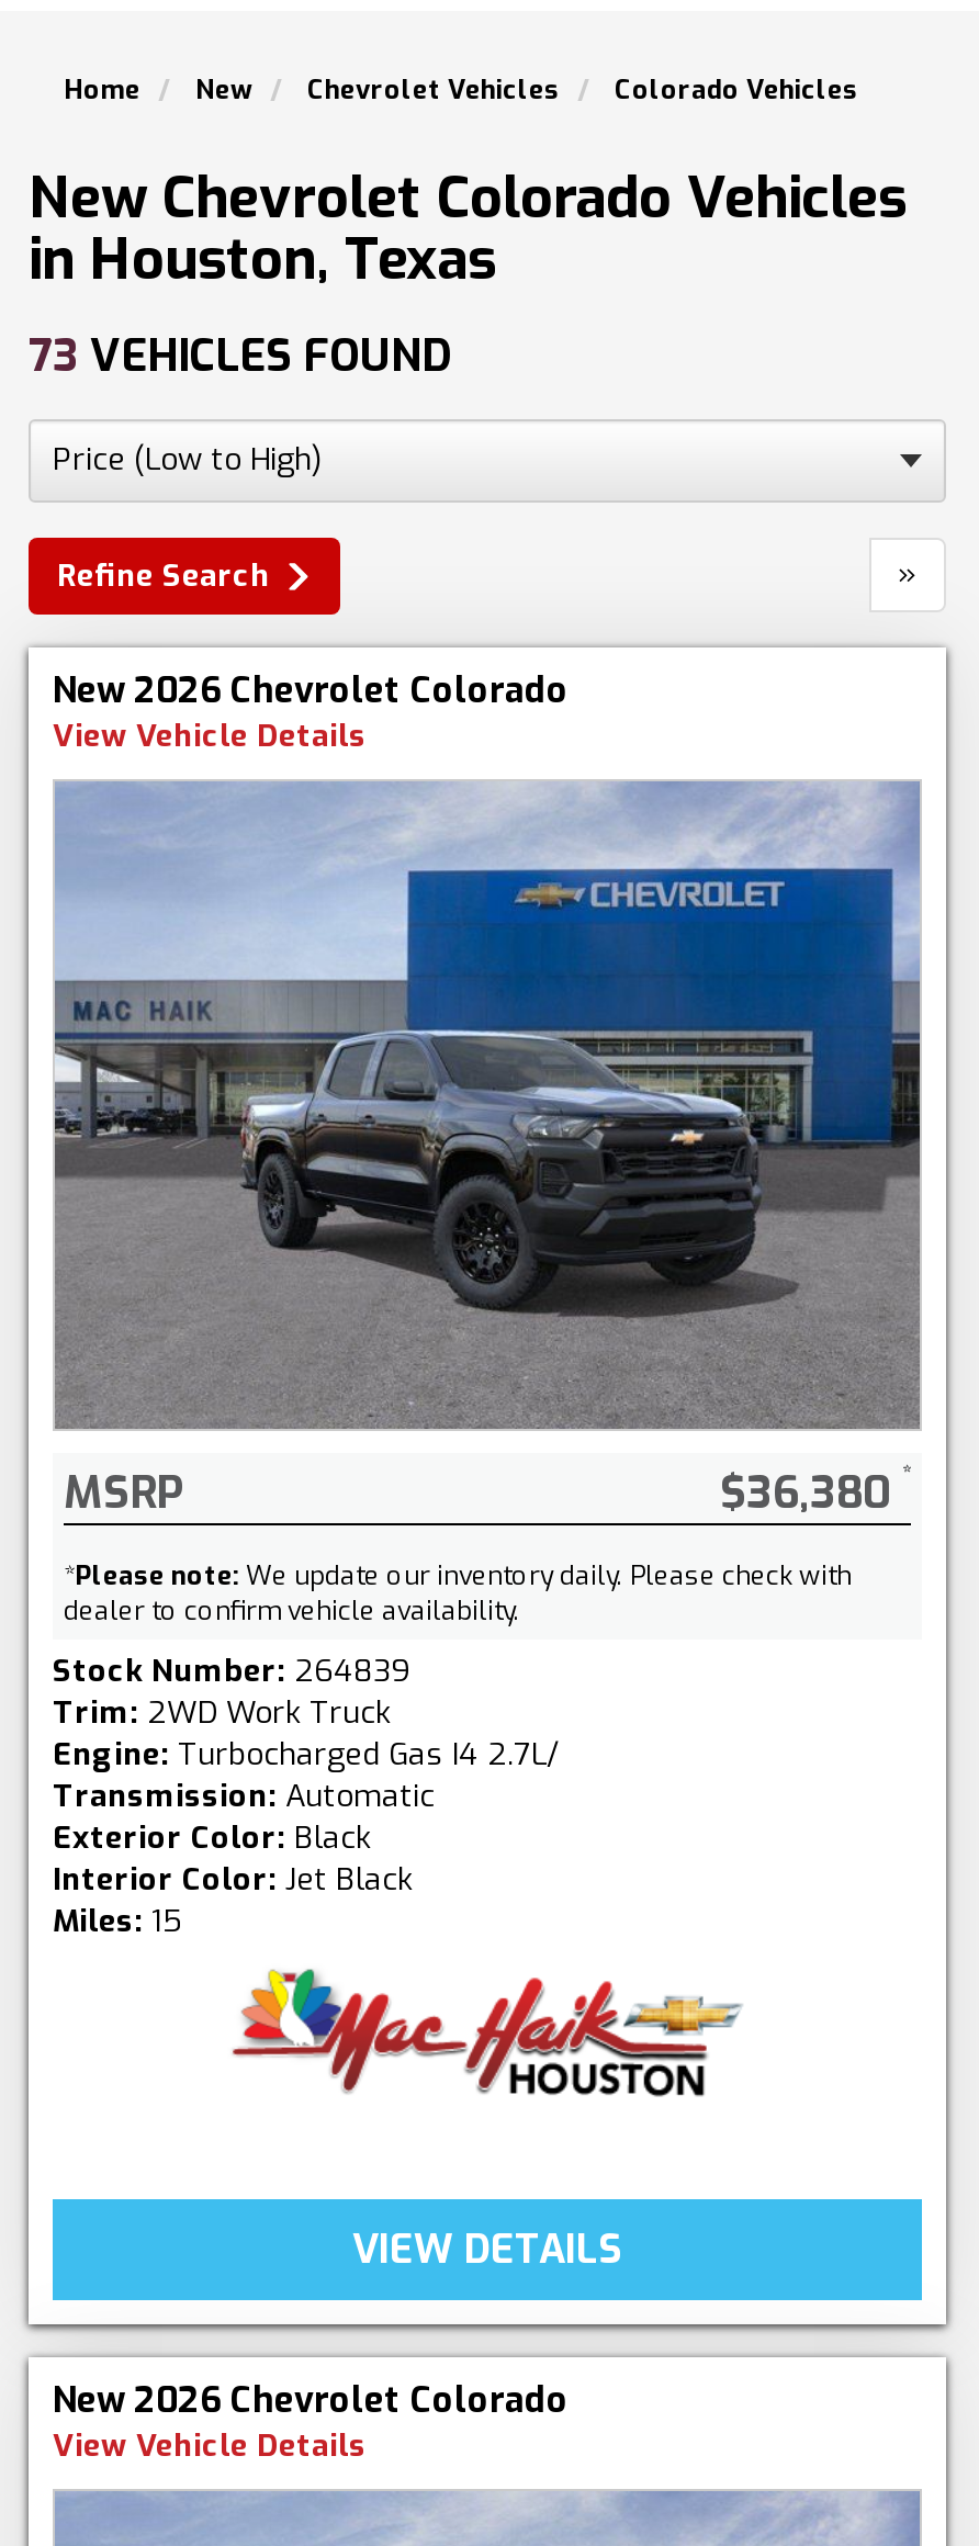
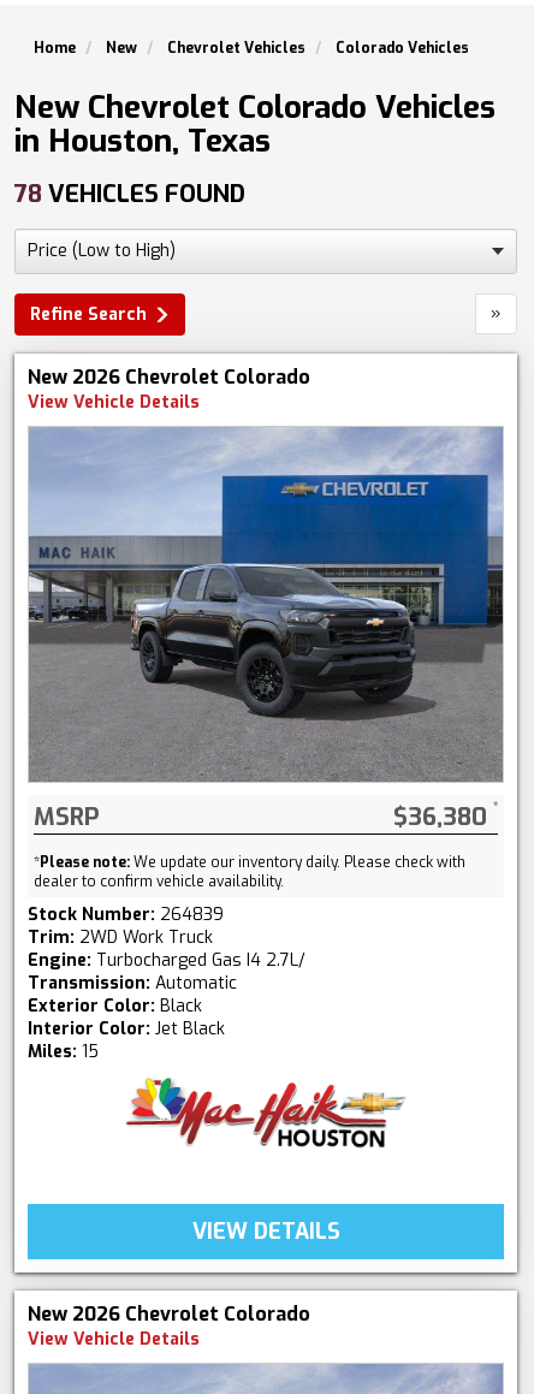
[29,327,450,386] 73 VEHICLES FOUND -> [14,178,245,210] 78 VEHICLES FOUND

